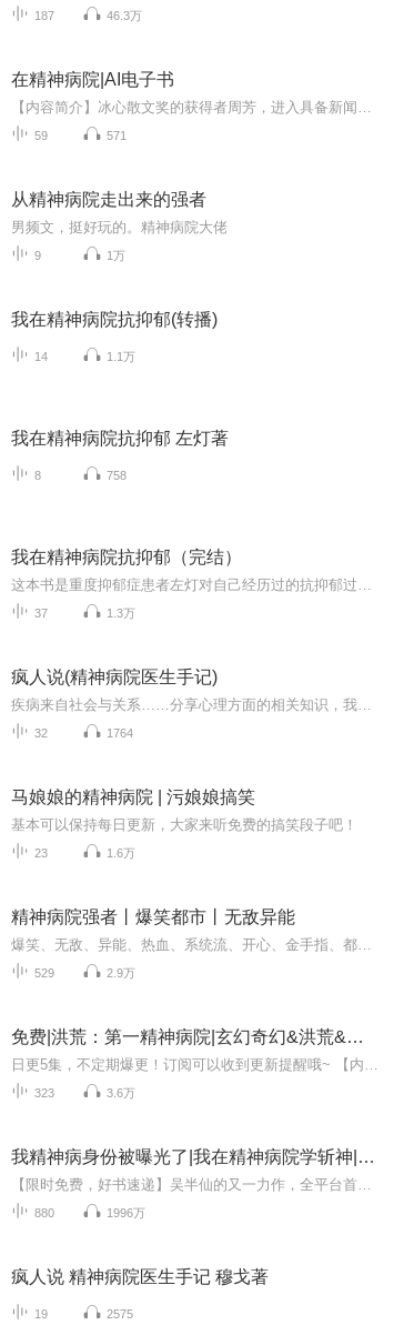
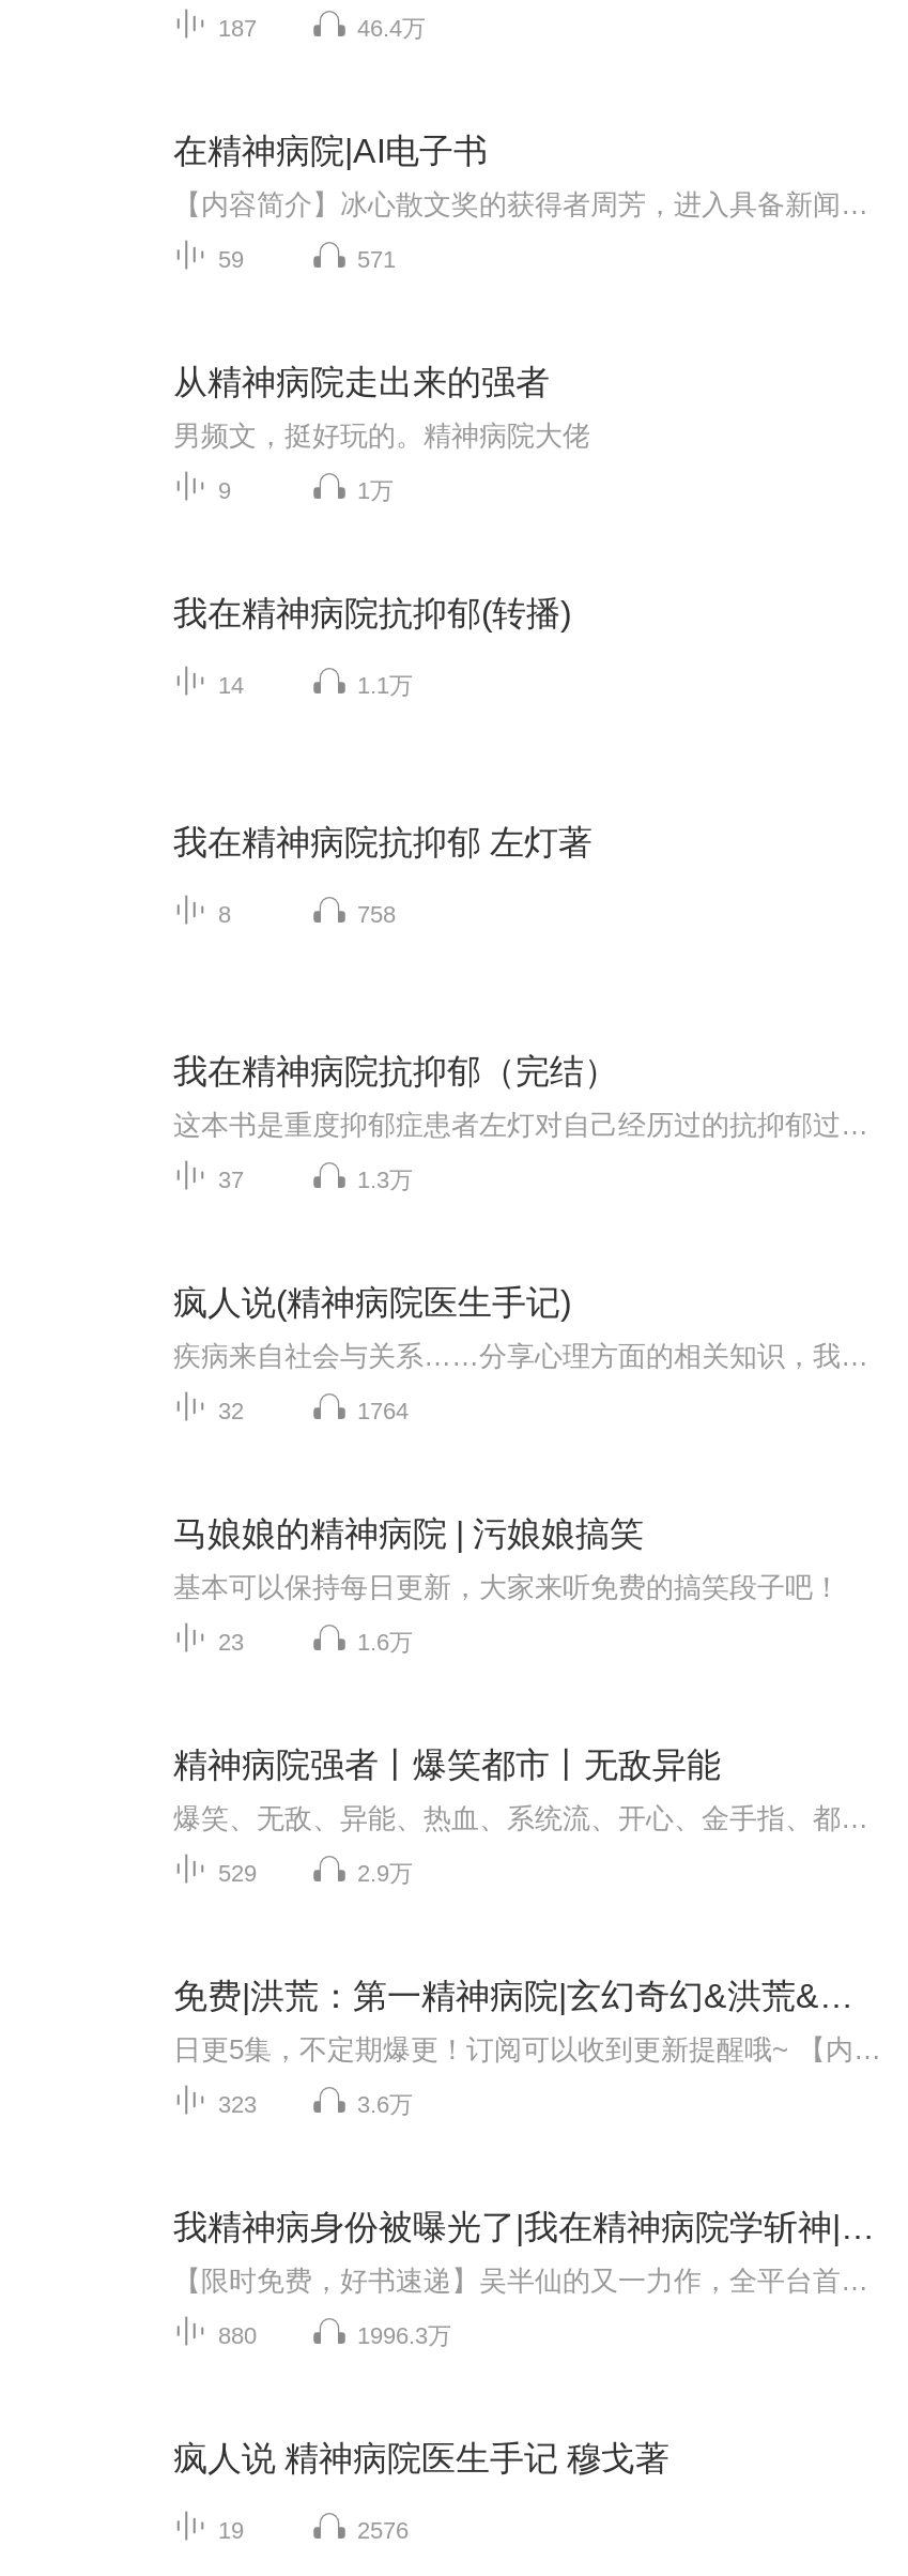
[107,9,142,22] 46.3万 -> [357,15,426,40] 46.4万
[107,1206,145,1219] 1996万 -> [357,2322,451,2348] 1996.3万
[107,1307,133,1320] 2575 -> [357,2517,409,2542] 2576

